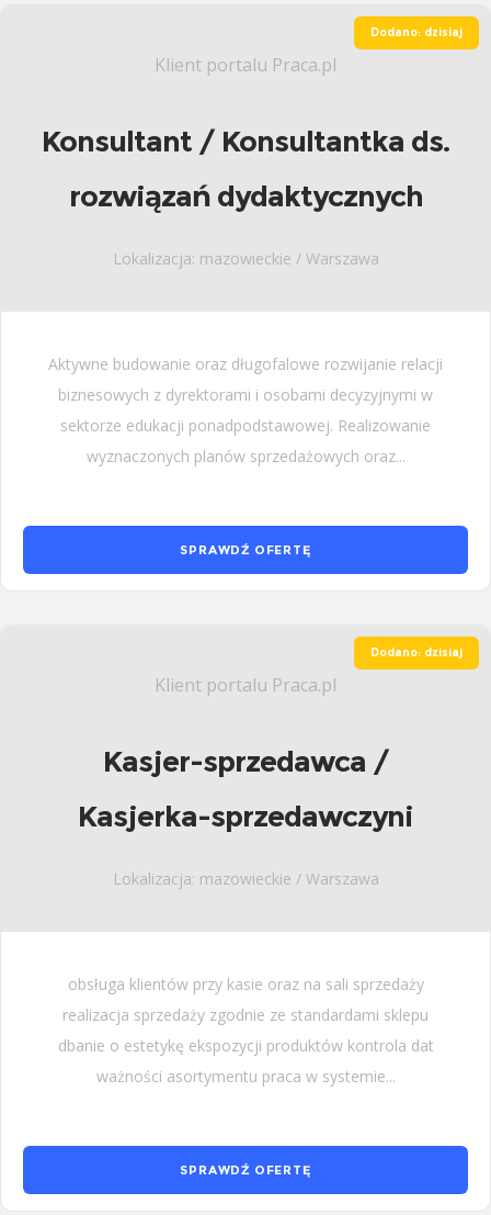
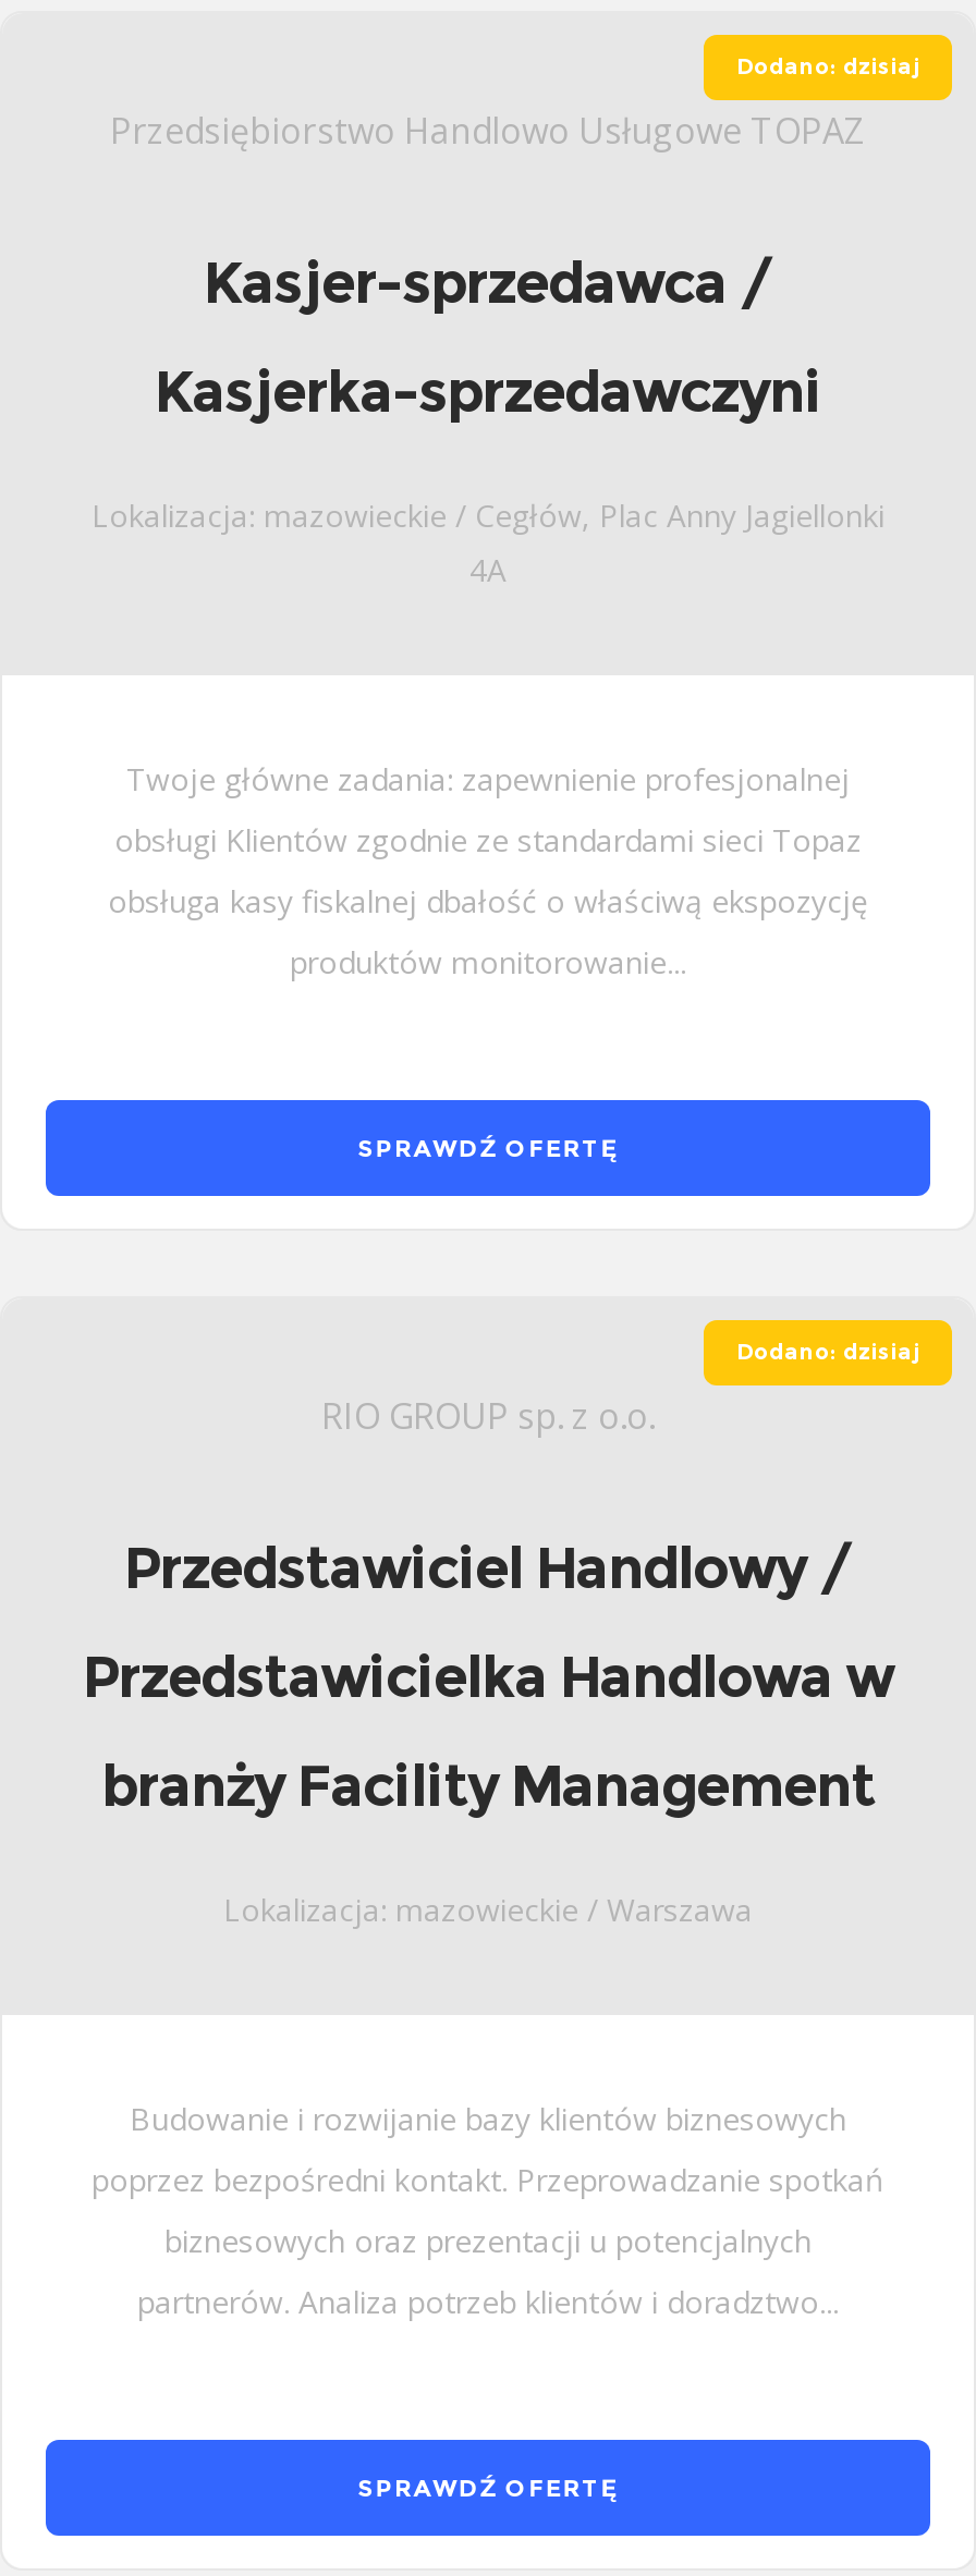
[155,53,336,77] Klient portalu Praca.pl -> [110,107,866,155] Przedsiębiorstwo Handlowo Usługowe TOPAZ
[42,124,449,159] Konsultant / Konsultantka ds. -> none
[68,179,423,214] rozwiązań dydaktycznych -> none
[112,248,379,269] Lokalizacja: mazowieckie / Warszawa -> [91,495,884,591] Lokalizacja: mazowieckie / Cegłów, Plac Anny Jagiellonki | 4A
[48,354,443,374] Aktywne budowanie oraz długofalowe rozwijanie relacji -> [126,758,850,800] Twoje główne zadania: zapewnienie profesjonalnej
[58,384,433,405] biznesowych z dyrektorami i osobami decyzyjnymi w -> [114,819,862,861] obsługi Klientów zgodnie ze standardami sieci Topaz
[60,415,431,436] sektorze edukacji ponadpodstawowej. Realizowanie -> [108,880,868,922] obsługa kasy fiskalnej dbałość o właściwą ekspozycję
[86,446,405,467] wyznaczonych planów sprzedażowych oraz... -> [290,941,686,983] produktów monitorowanie...
[155,673,336,697] Klient portalu Praca.pl -> [83,1392,893,1821] RIO GROUP sp. z o.o. | Przedstawiciel Handlowy / | Przedstawicielka Handlowa w | branży Facility Management
moved [102,744,389,779] -> [204,249,772,318]: Kasjer-sprzedawca /
moved [78,799,413,834] -> [155,357,821,427]: Kasjerka-sprzedawczyni
[67,974,424,994] obsługa klientów przy kasie oraz na sali sprzedaży -> [130,2098,846,2139] Budowanie i rozwijanie bazy klientów biznesowych
[62,1004,429,1025] realizacja sprzedaży zgodnie ze standardami sklepu -> [91,2159,884,2200] poprzez bezpośredni kontakt. Przeprowadzanie spotkań
[58,1035,433,1056] dbanie o estetykę ekspozycji produktów kontrola dat -> [164,2220,812,2261] biznesowych oraz prezentacji u potencjalnych
[96,1066,395,1087] ważności asortymentu praca w systemie... -> [137,2281,839,2322] partnerów. Analiza potrzeb klientów i doradztwo...

